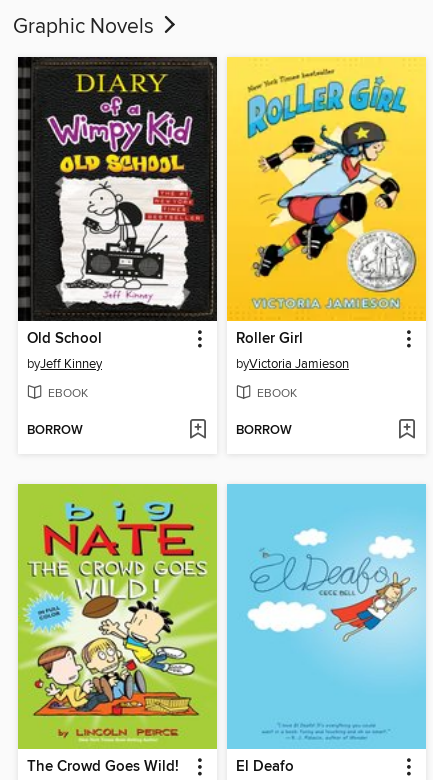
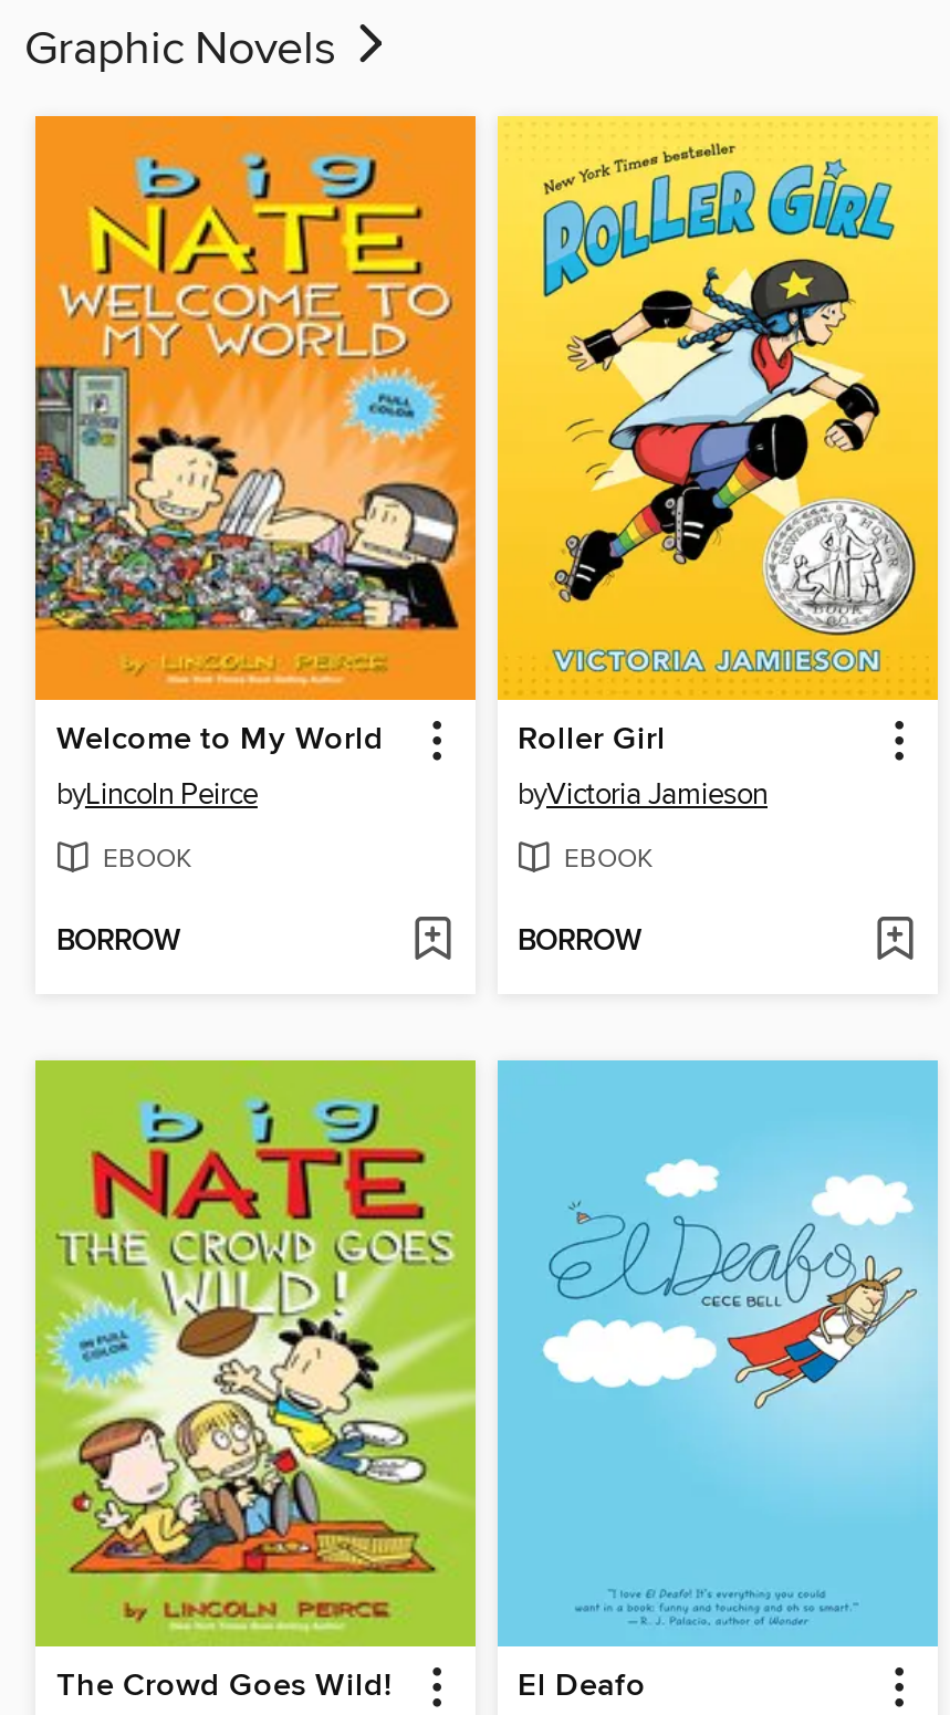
[17,56,218,372] [image] | Old School | byJeff Kinney -> [33,114,478,814] [image] | Welcome to My World | byLincoln Peirce

